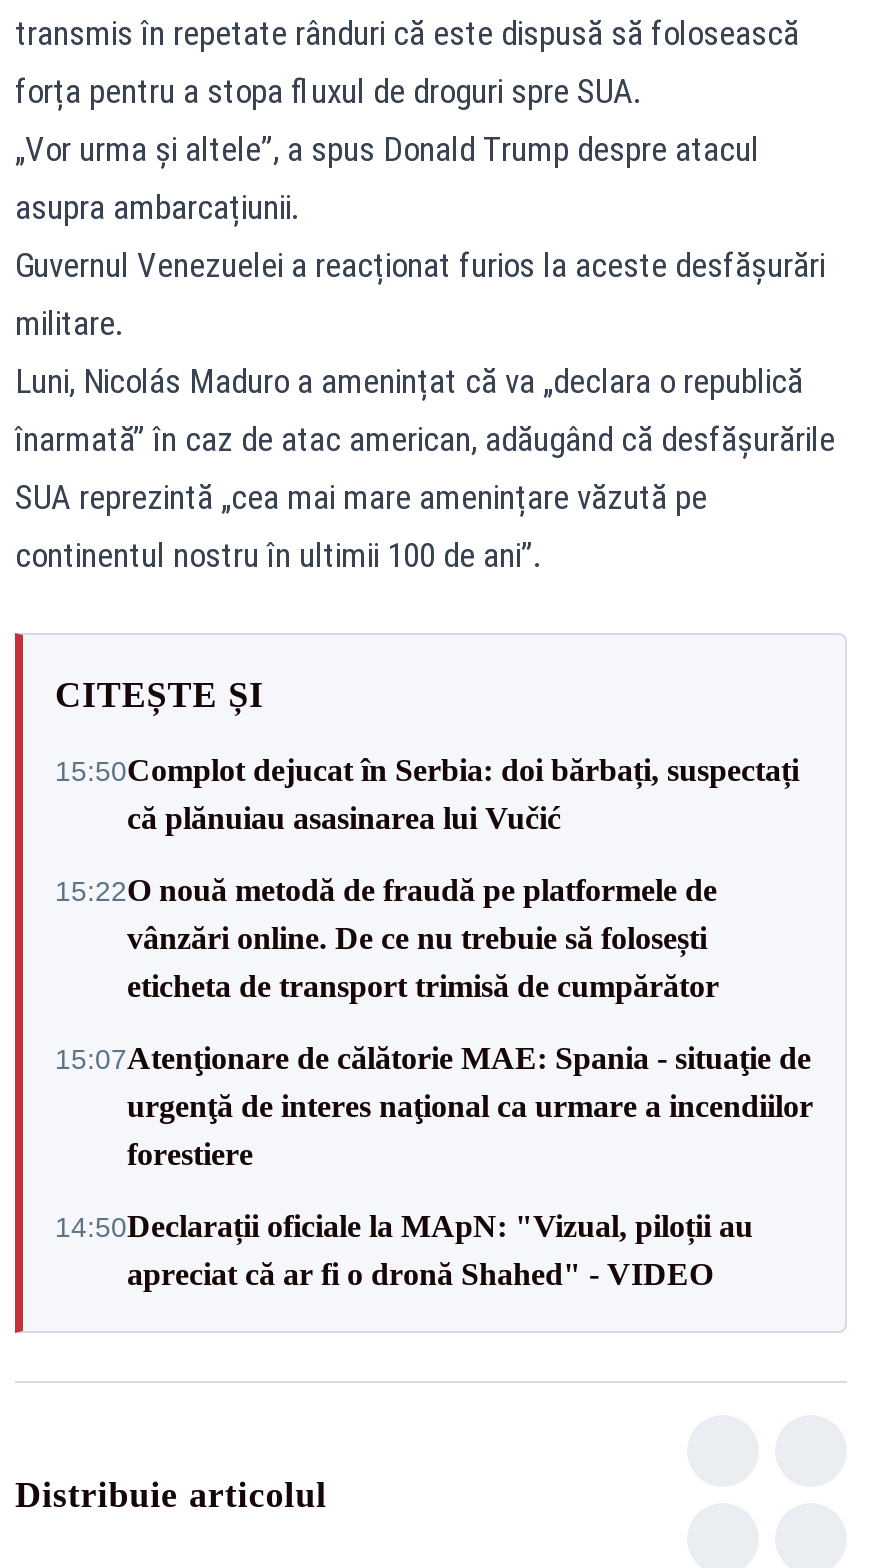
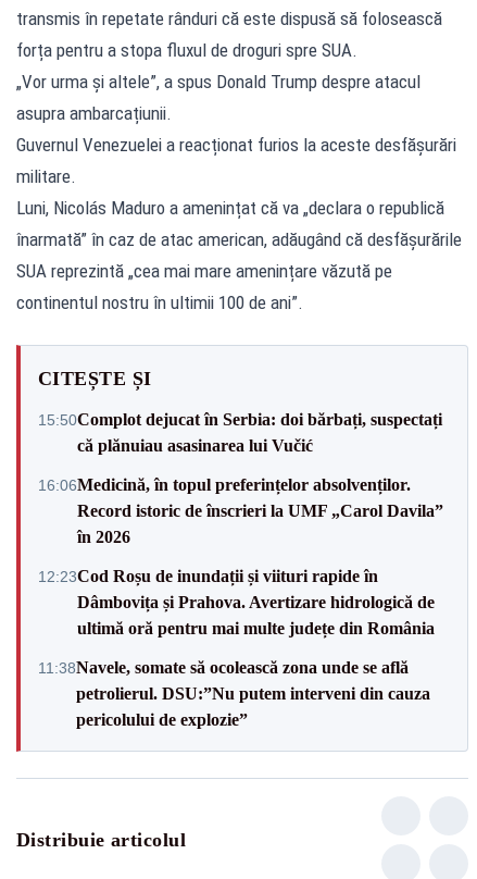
[55,873,719,1003] 15:22O nouă metodă de fraudă pe platformele de | vânzări online. De ce nu trebuie să folosești | eticheta de transport trimisă de cumpărător -> [38,475,443,546] 16:06Medicină, în topul preferințelor absolvenților. | Record istoric de înscrieri la UMF „Carol Davila” | în 2026
[55,1041,813,1171] 15:07Atenţionare de călătorie MAE: Spania - situaţie de | urgenţă de interes naţional ca urmare a incendiilor | forestiere -> [38,566,435,637] 12:23Cod Roșu de inundații și viituri rapide în | Dâmbovița și Prahova. Avertizare hidrologică de | ultimă oră pentru mai multe județe din România
[55,1209,753,1291] 14:50Declarații oficiale la MApN: "Vizual, piloții au | apreciat că ar fi o dronă Shahed" - VIDEO -> [38,658,430,728] 11:38Navele, somate să ocolească zona unde se află | petrolierul. DSU:”Nu putem interveni din cauza | pericolului de explozie”

